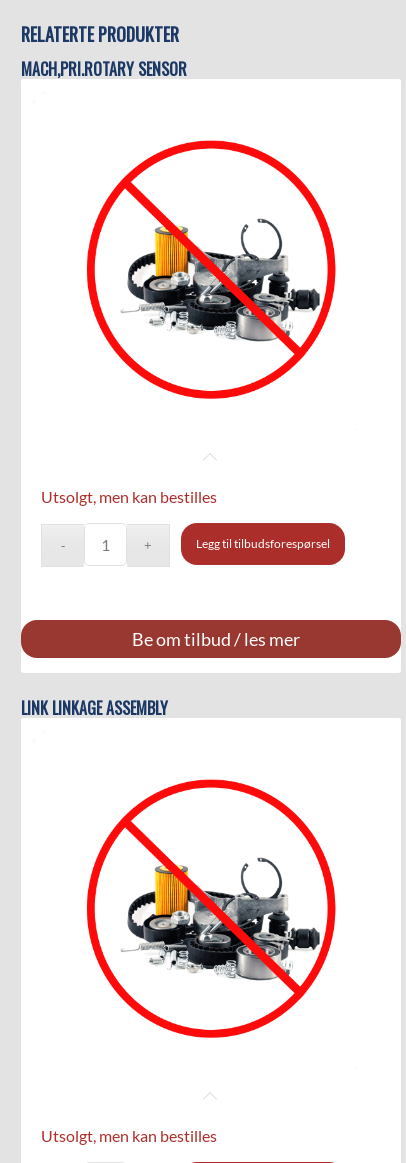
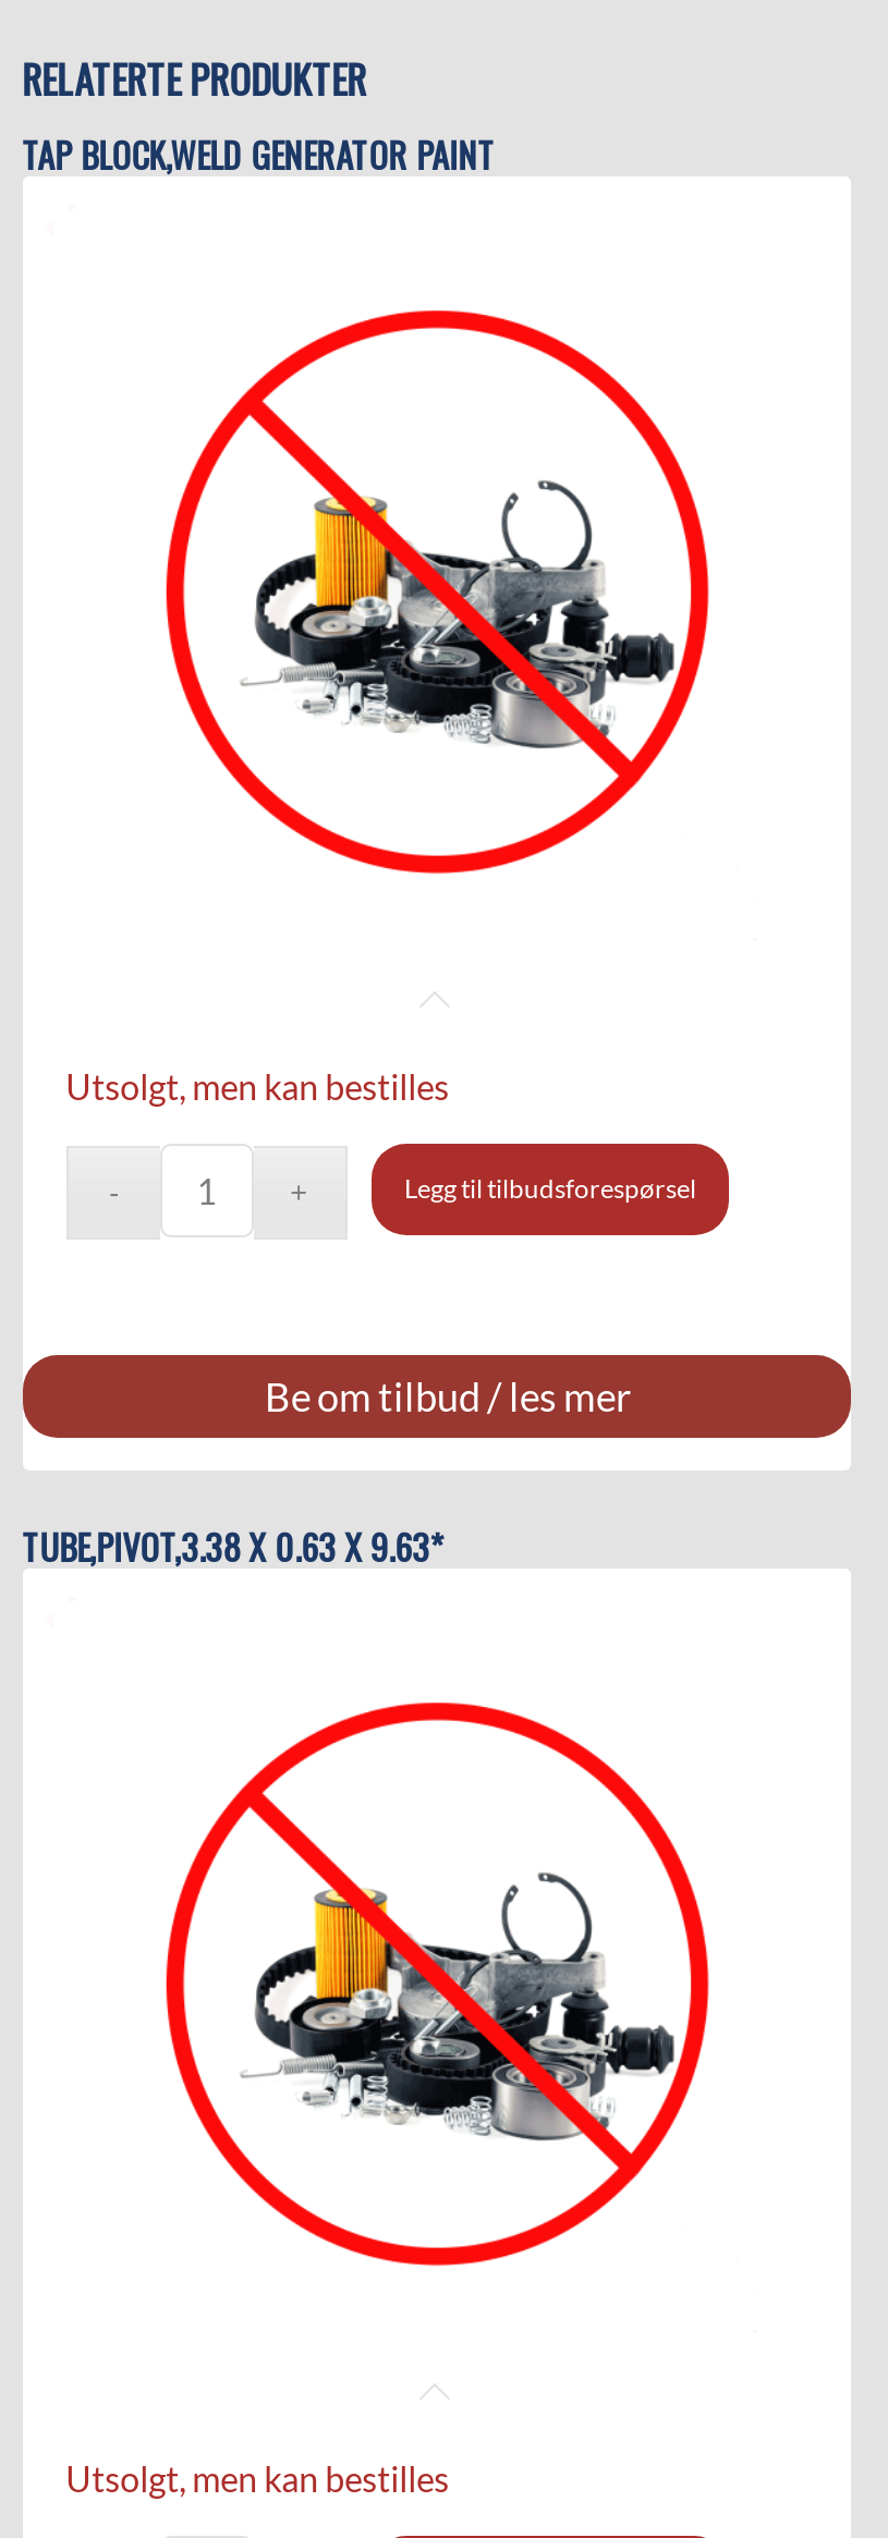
[21,57,187,81] MACH,PRI.ROTARY SENSOR -> [22,129,495,182] TAP BLOCK,WELD GENERATOR PAINT
[21,696,168,720] LINK LINKAGE ASSEMBLY -> [22,1521,443,1573] TUBE,PIVOT,3.38 X 0.63 X 9.63*

